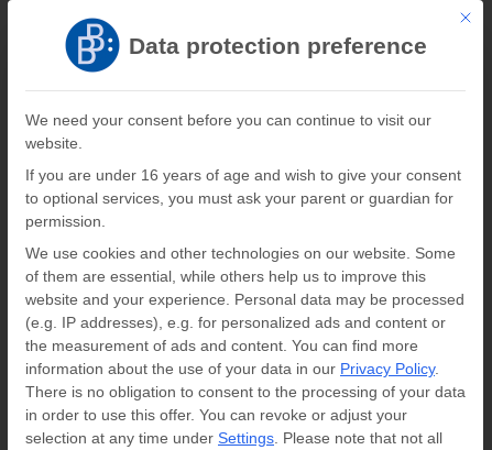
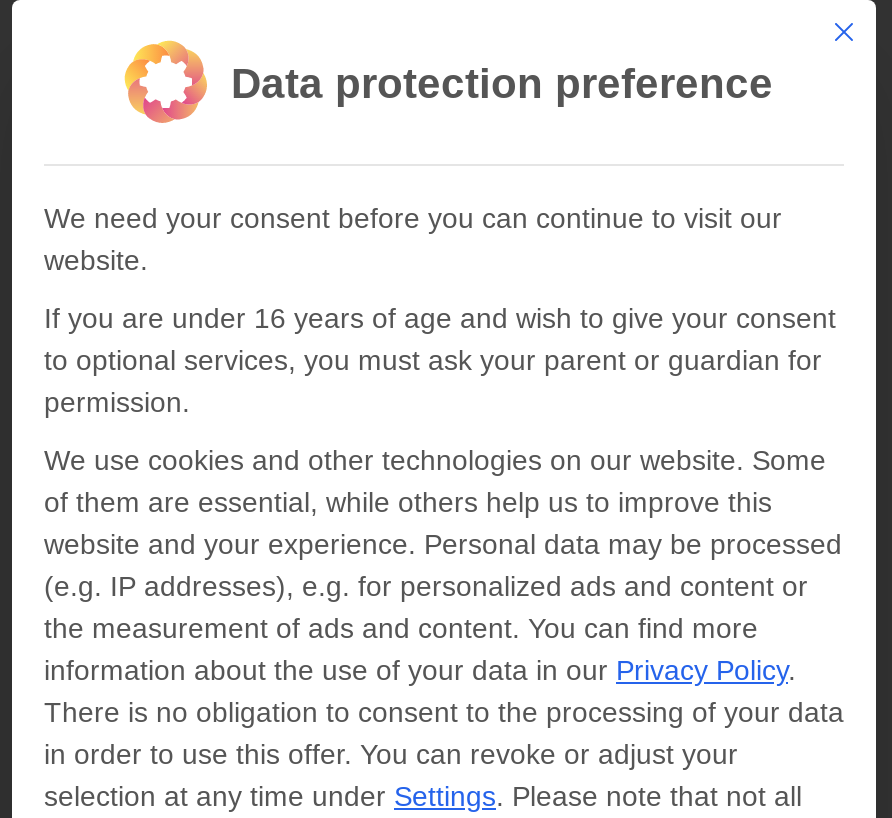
[64,17,121,74] [image] -> [116,32,216,132] [image]

